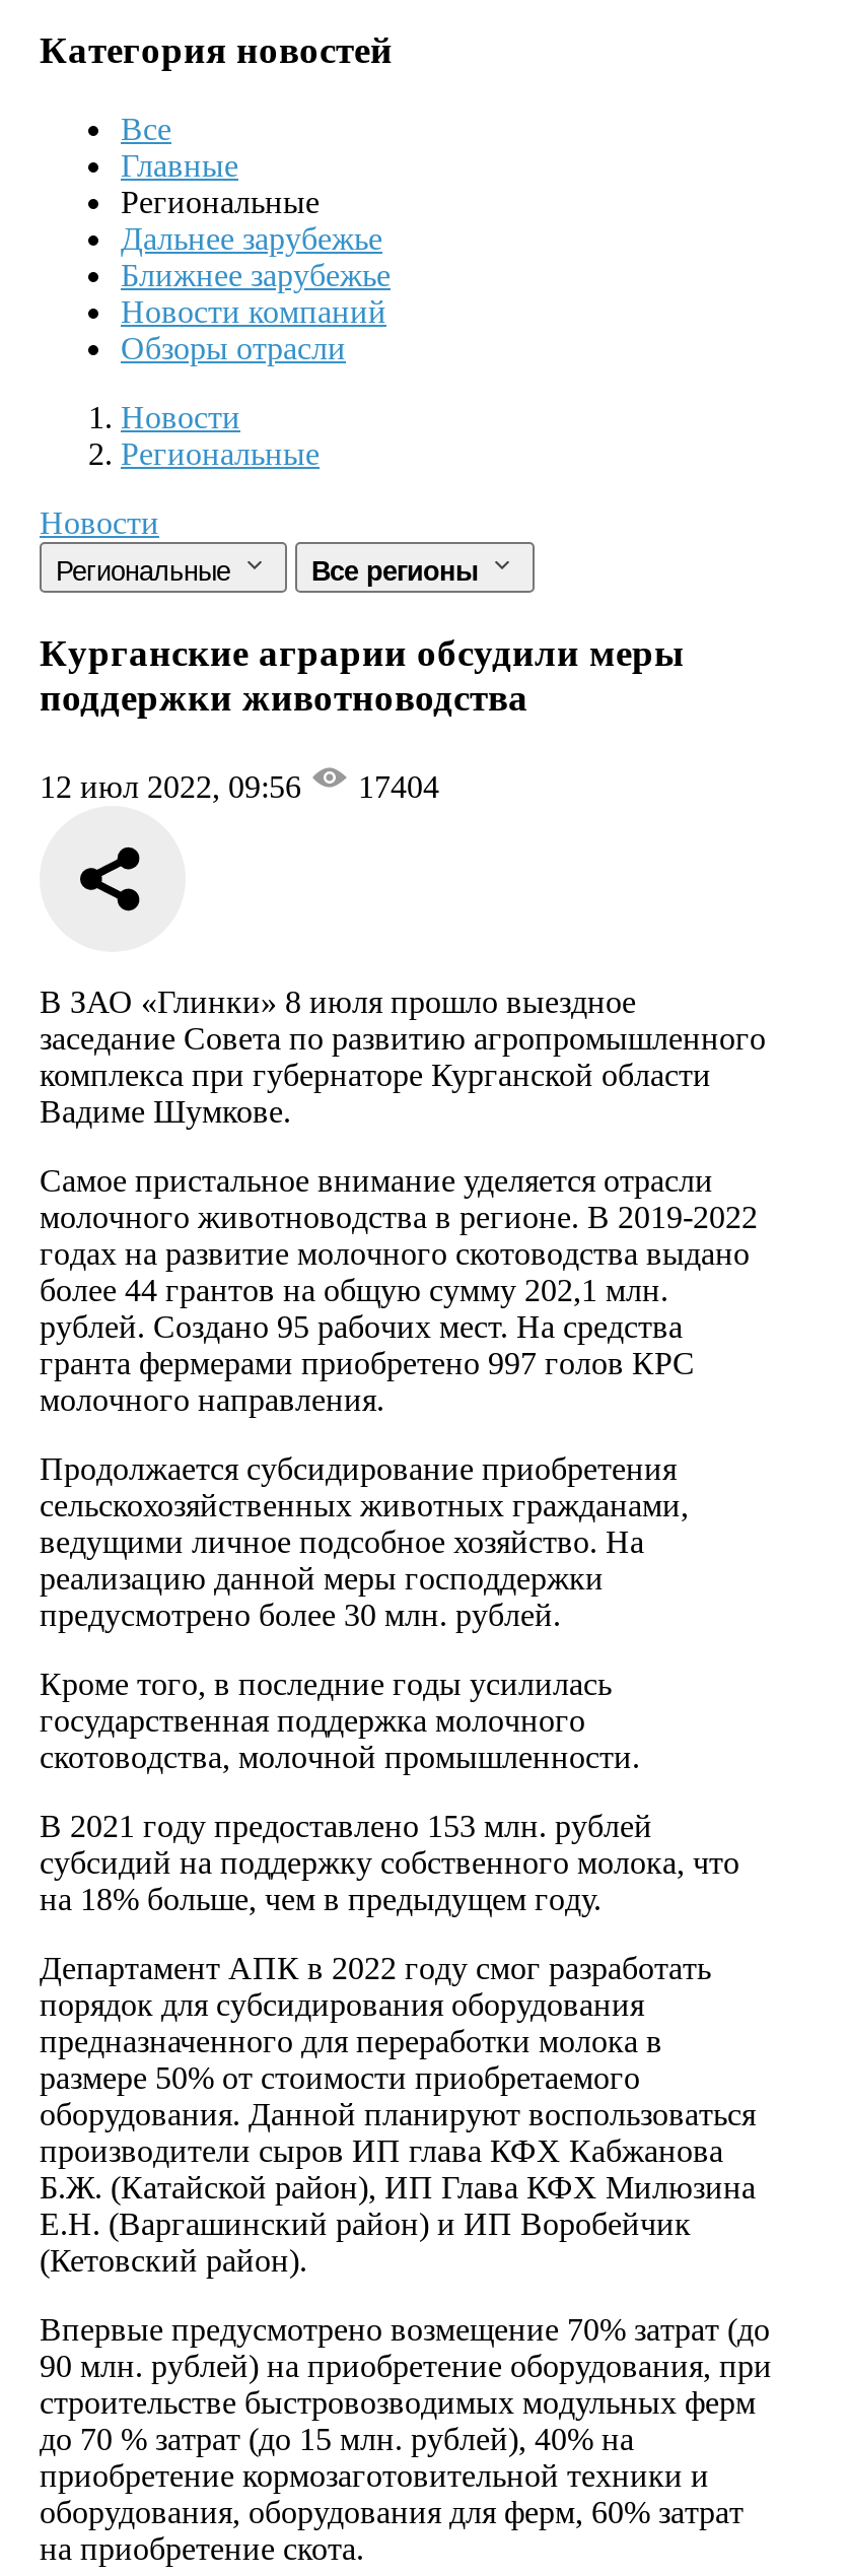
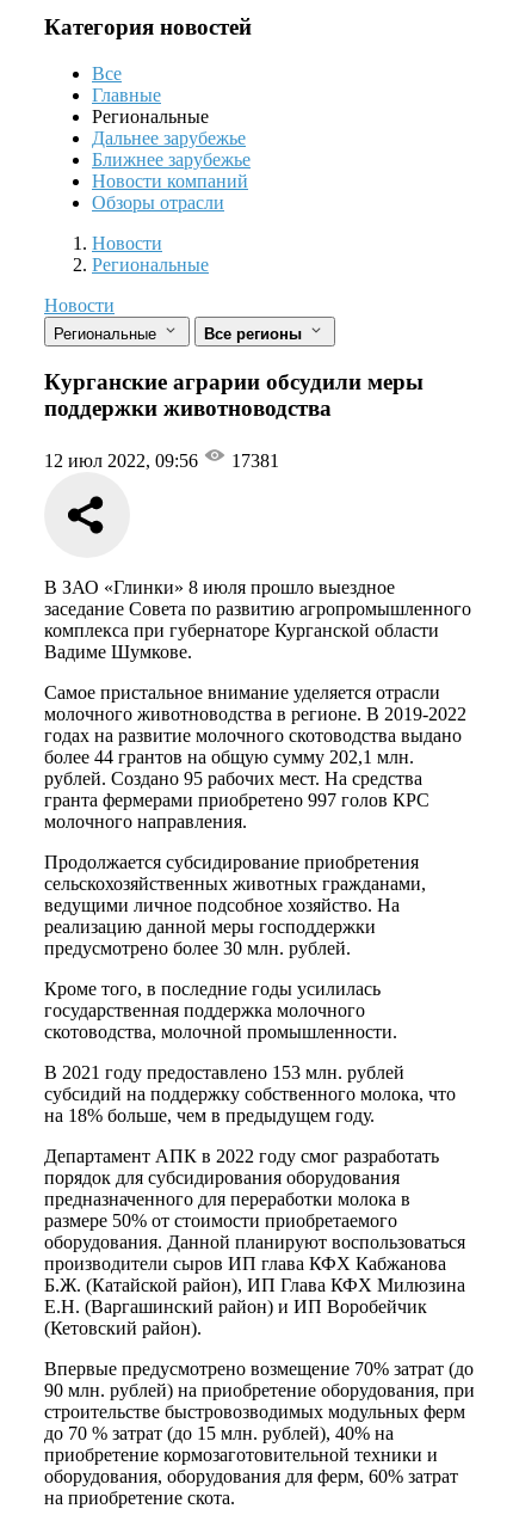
[40,770,439,804] 12 июл 2022, 09:56 17404 -> [44,451,279,471] 12 июл 2022, 09:56 17381

